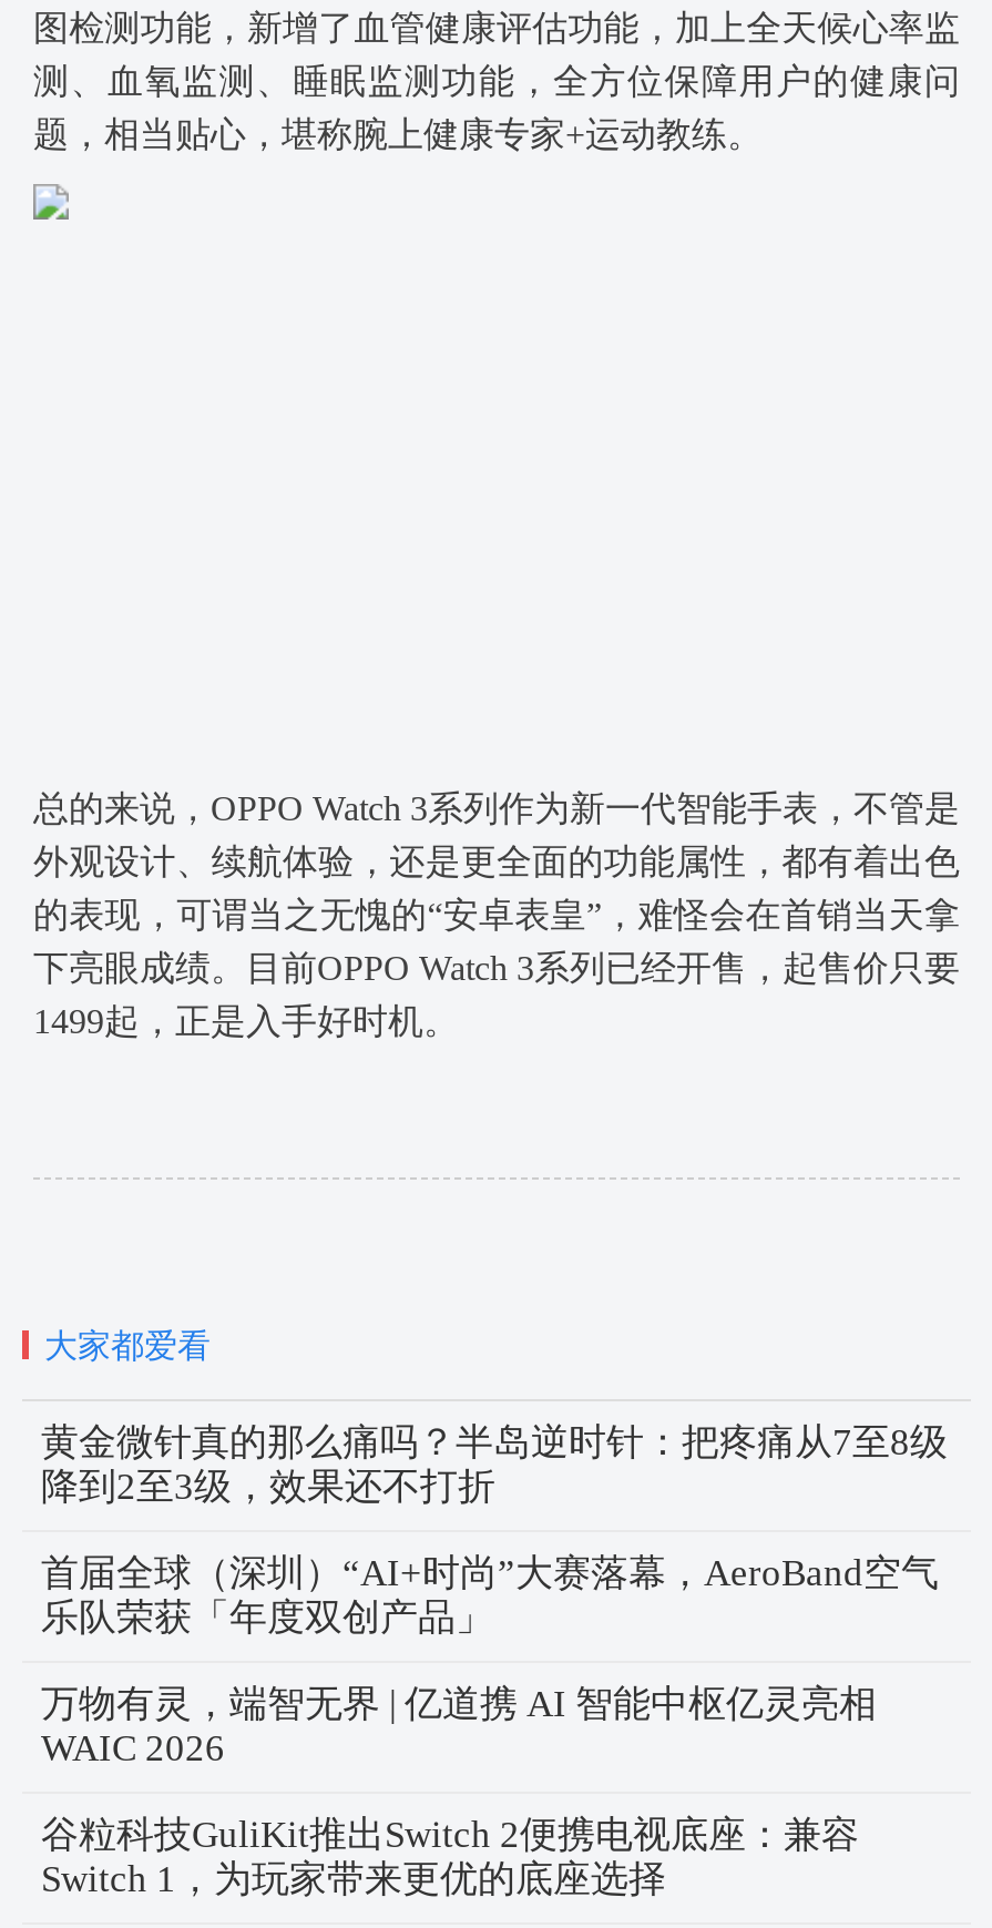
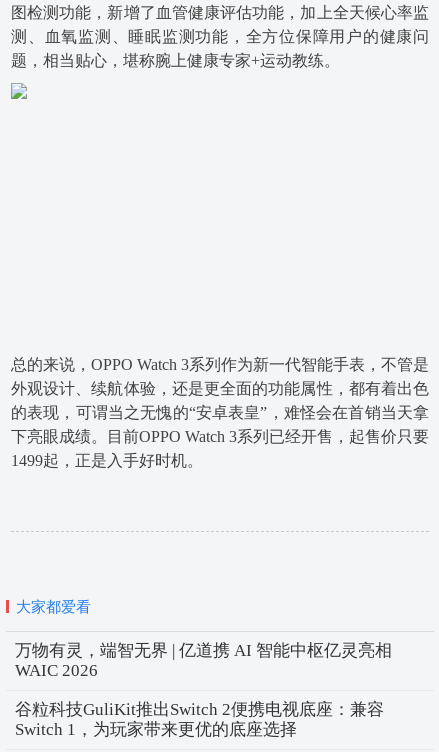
[41,1421,948,1639] 黄金微针真的那么痛吗？半岛逆时针：把疼痛从7至8级 | 降到2至3级，效果还不打折 | 首届全球（深圳）“AI+时尚”大赛落幕，AeroBand空气 | 乐队荣获「年度双创产品」 -> none

